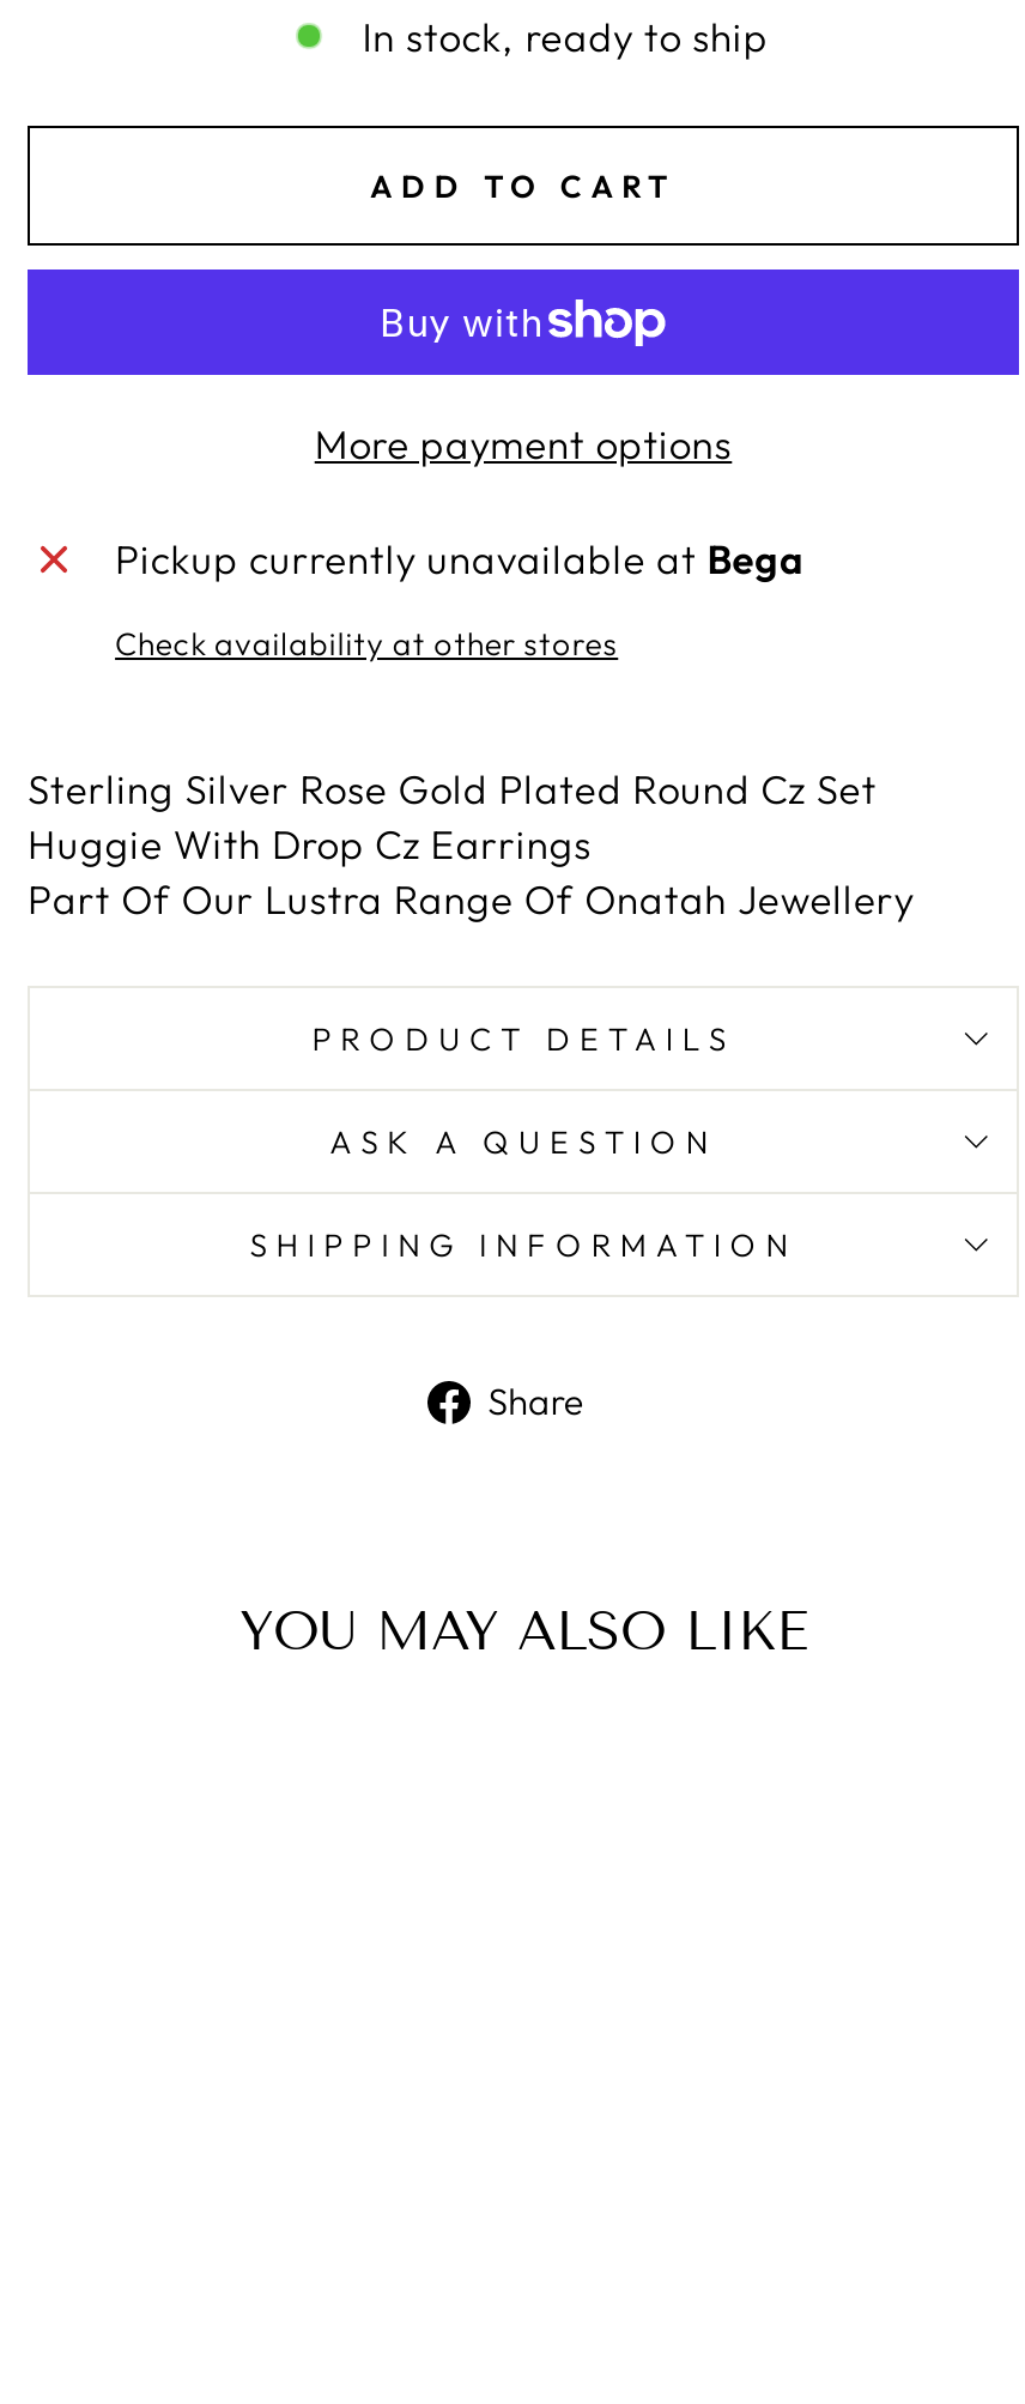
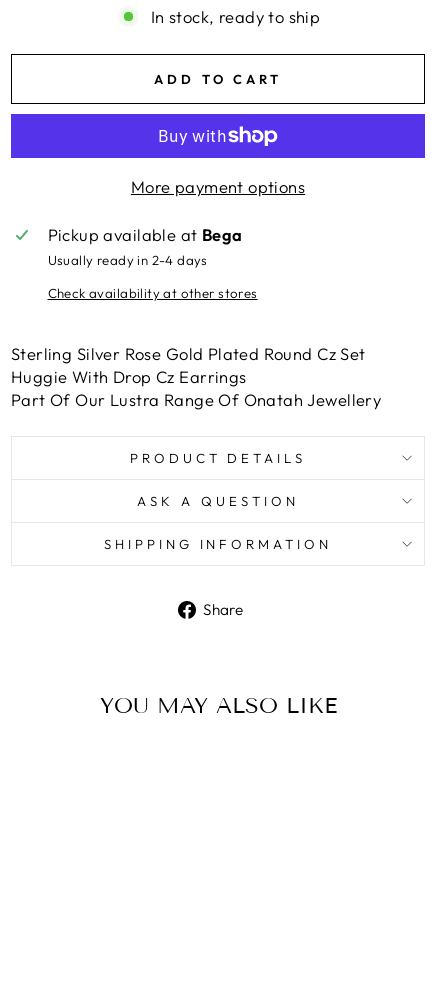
[115,532,805,582] Pickup currently unavailable at Bega -> [47,223,242,267] Pickup available at Bega | Usually ready in 2-4 days

